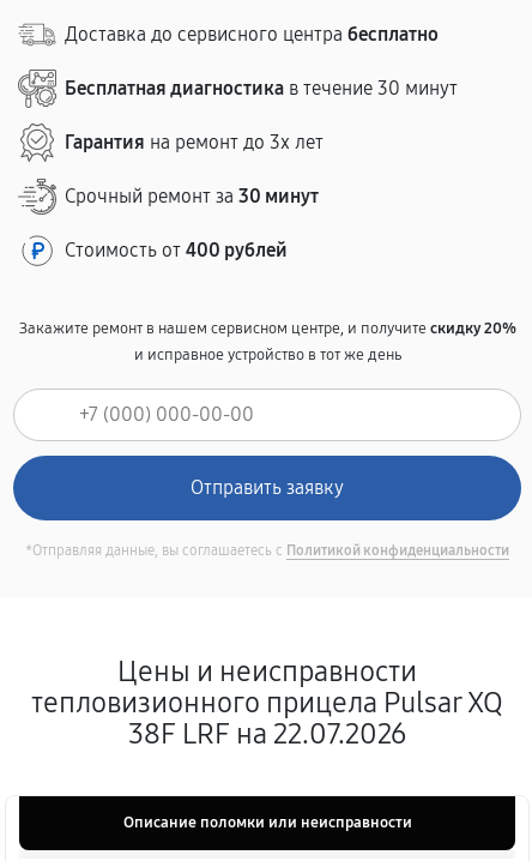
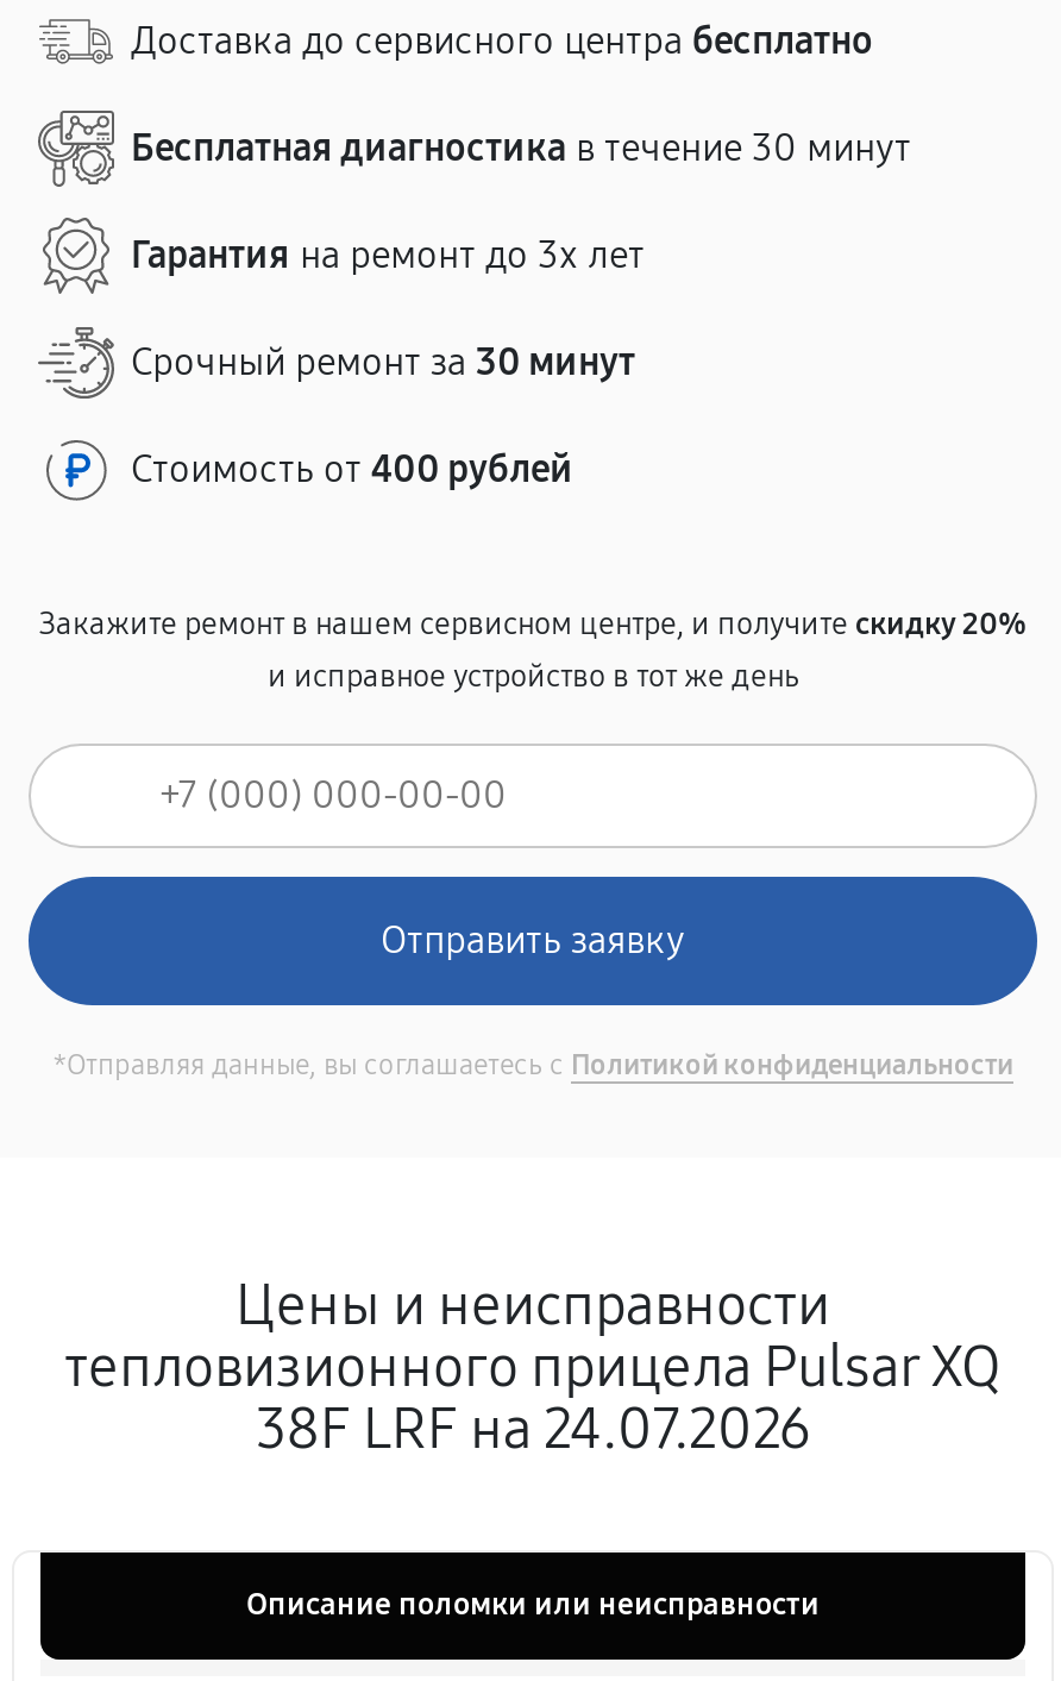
[128,717,406,751] 38F LRF на 22.07.2026 -> [256,1395,810,1462] 38F LRF на 24.07.2026

